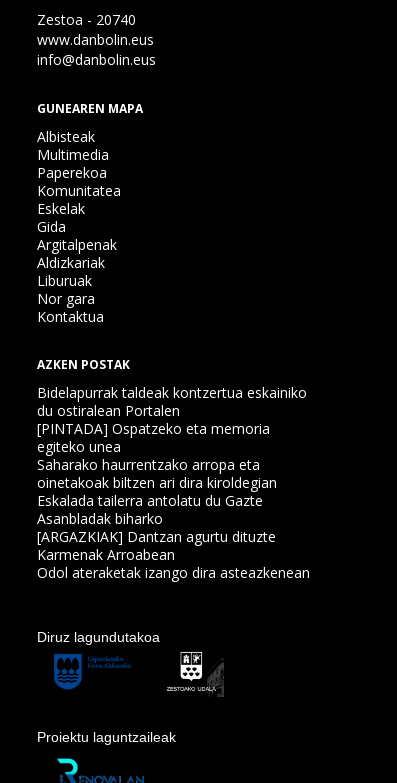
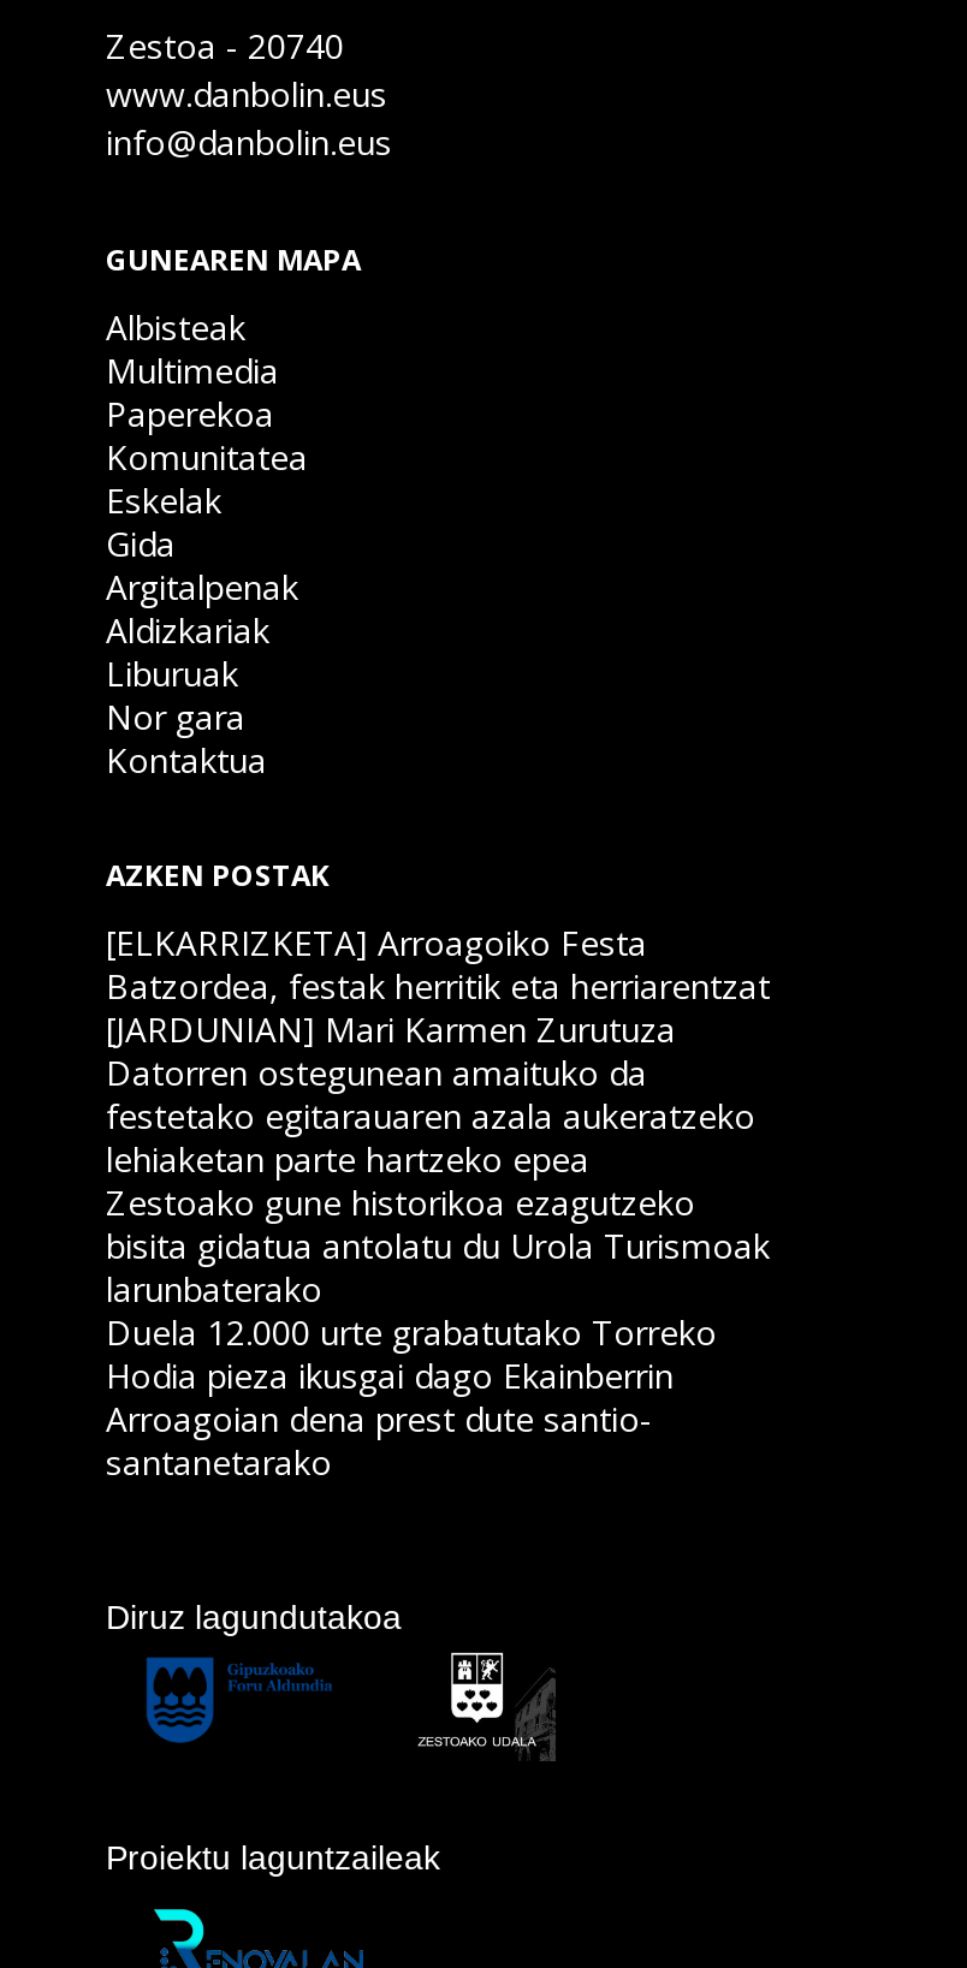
[37,383,310,582] Bidelapurrak taldeak kontzertua eskainiko | du ostiralean Portalen | [PINTADA] Ospatzeko eta memoria | egiteko unea | Saharako haurrentzako arropa eta | oinetakoak biltzen ari dira kiroldegian | Eskalada tailerra antolatu du Gazte | Asanbladak biharko | [ARGAZKIAK] Dantzan agurtu dituzte | Karmenak Arroabean | Odol ateraketak izango dira asteazkenean -> [106,919,770,1484] [ELKARRIZKETA] Arroagoiko Festa | Batzordea, festak herritik eta herriarentzat | [JARDUNIAN] Mari Karmen Zurutuza | Datorren ostegunean amaituko da | festetako egitarauaren azala aukeratzeko | lehiaketan parte hartzeko epea | Zestoako gune historikoa ezagutzeko | bisita gidatua antolatu du Urola Turismoak | larunbaterako | Duela 12.000 urte grabatutako Torreko | Hodia pieza ikusgai dago Ekainberrin | Arroagoian dena prest dute santio- | santanetarako

